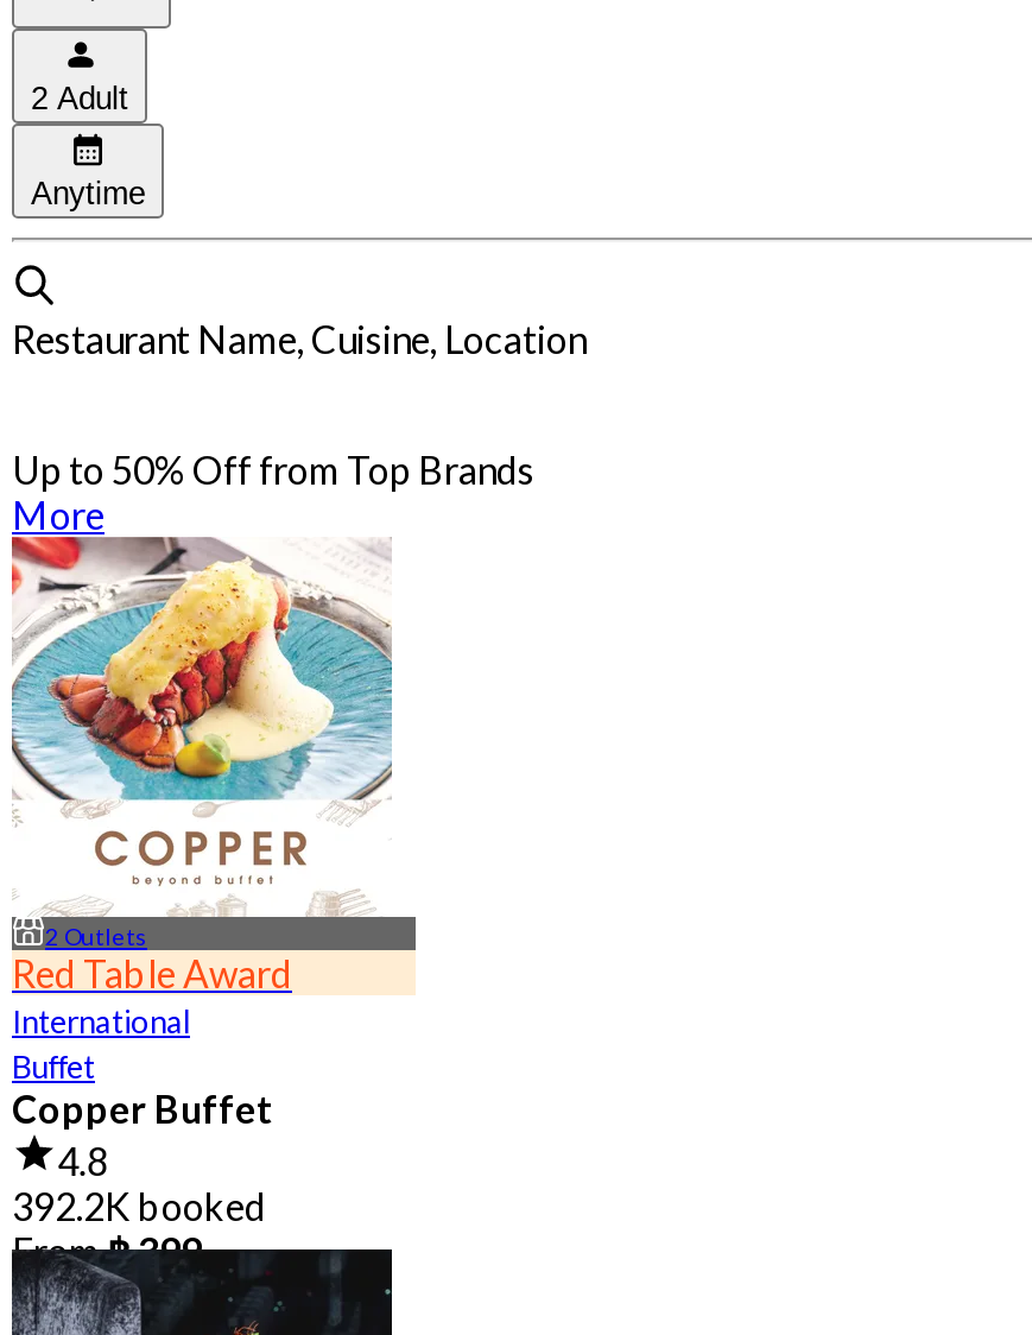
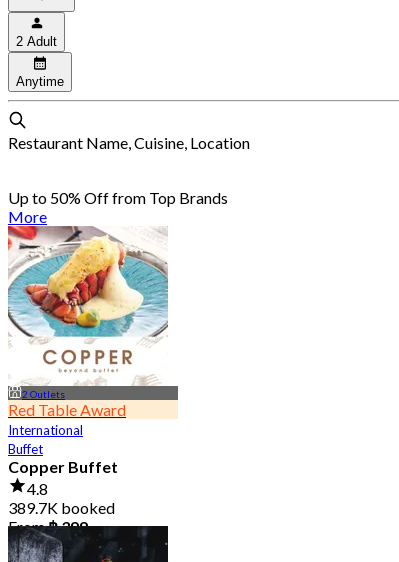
[12,1182,266,1227] 392.2K booked -> [8,498,115,517] 389.7K booked

